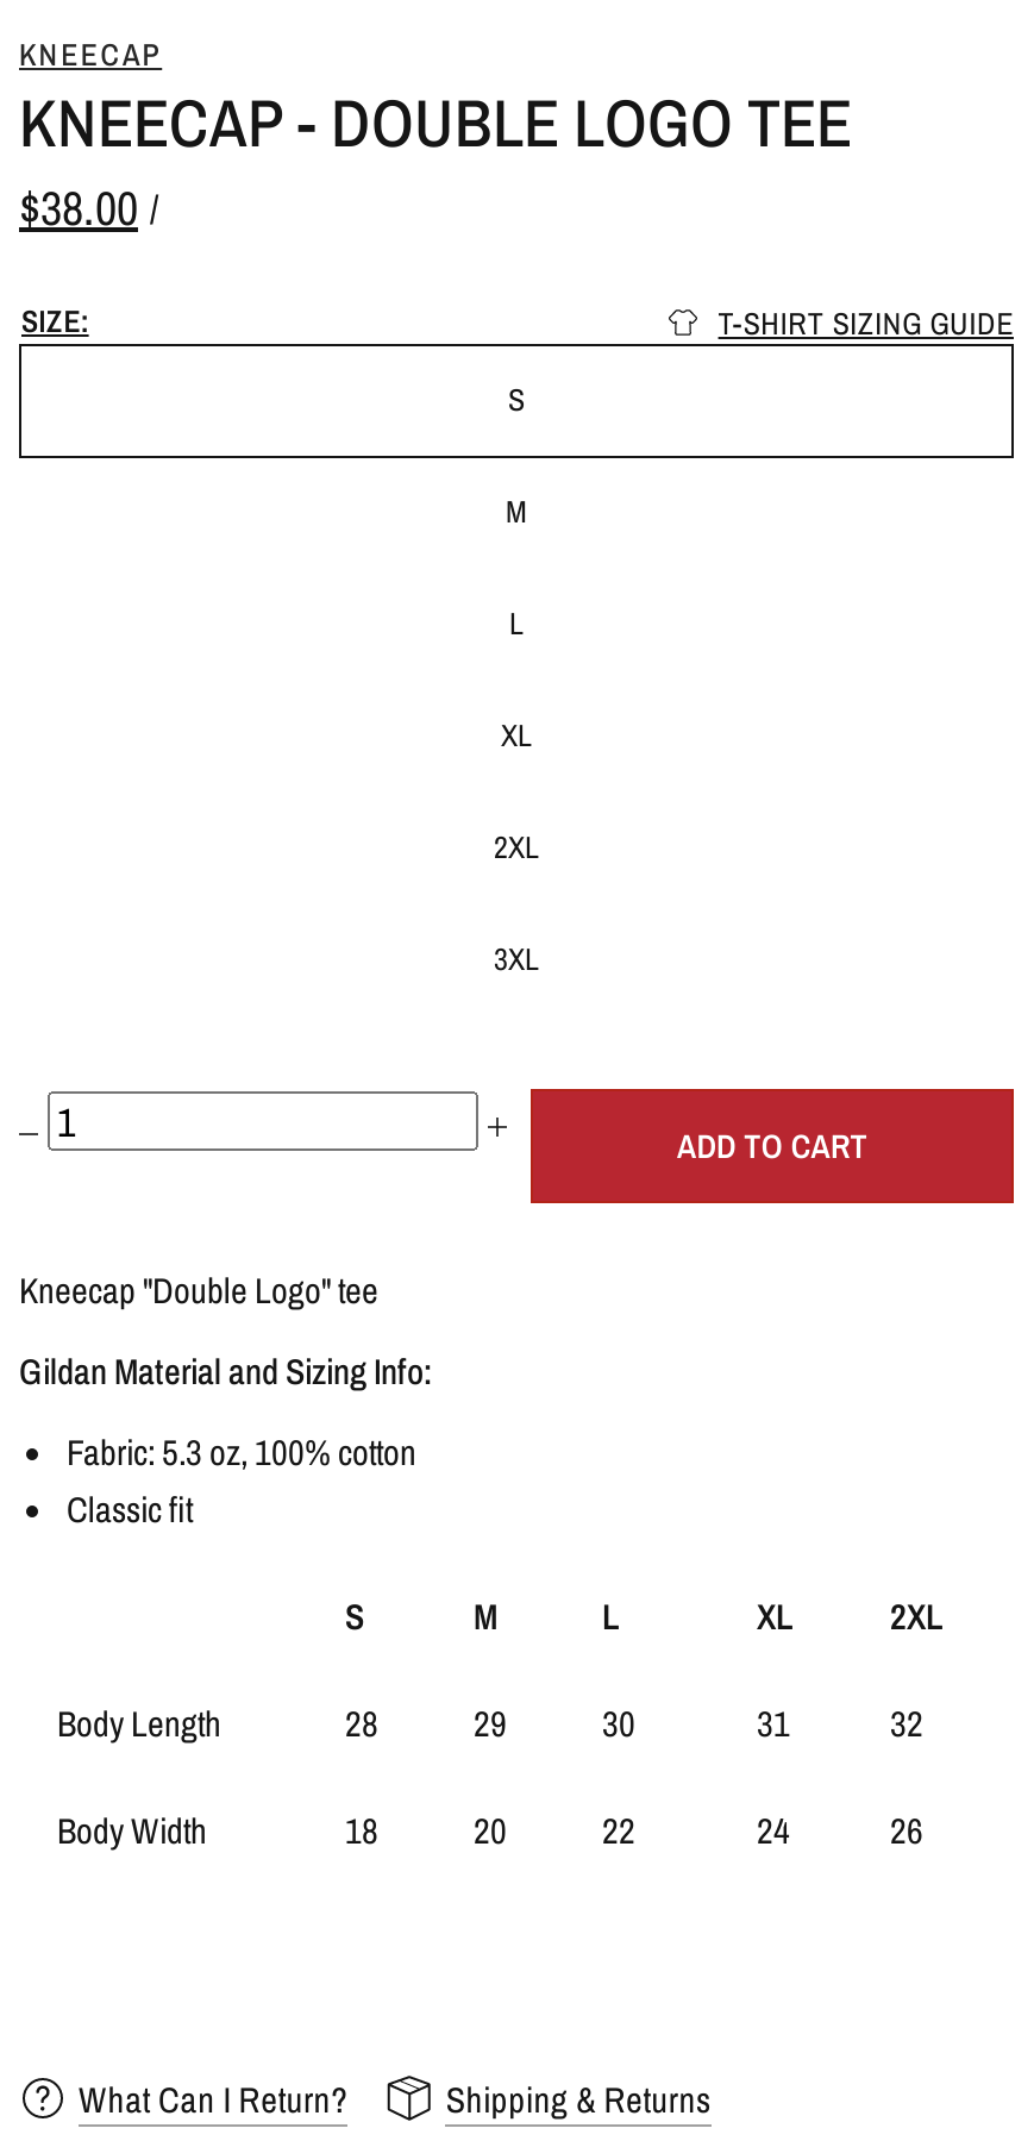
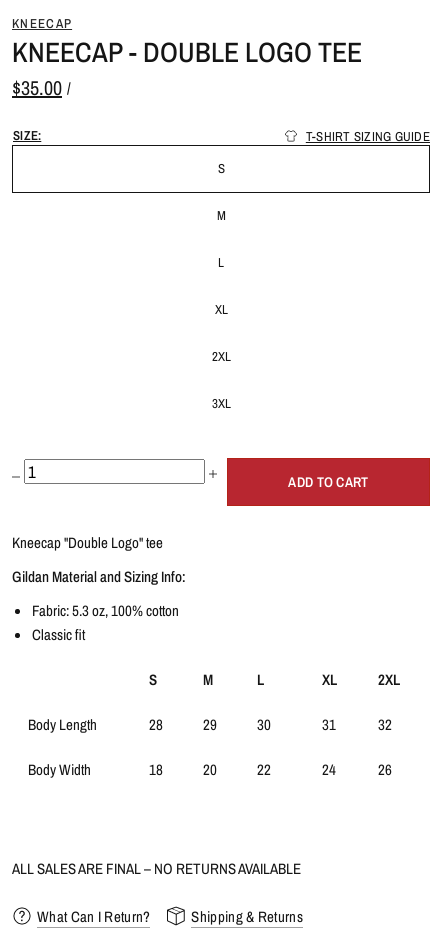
[19,175,159,239] $38.00 / -> [12,74,71,101] $35.00 /
none -> [12,858,301,879] ALL SALES ARE FINAL – NO RETURNS AVAILABLE

